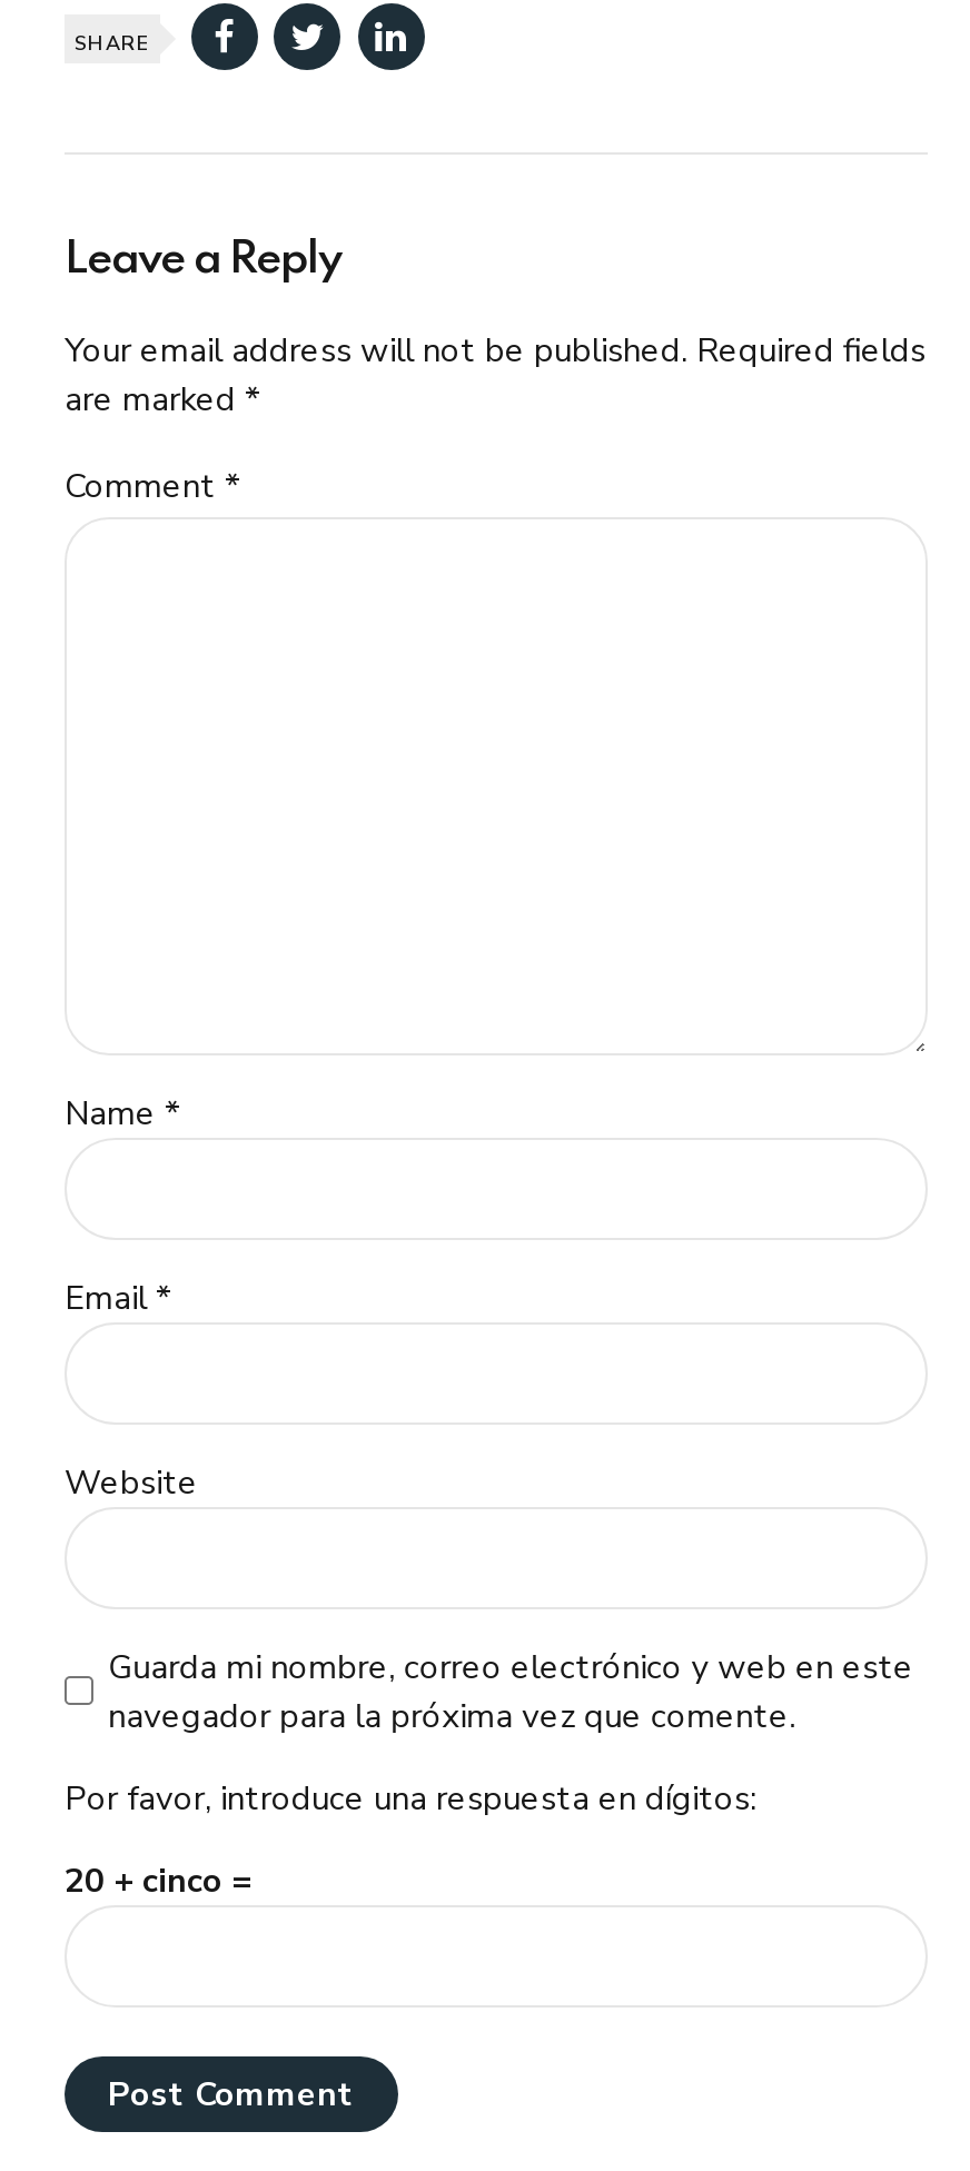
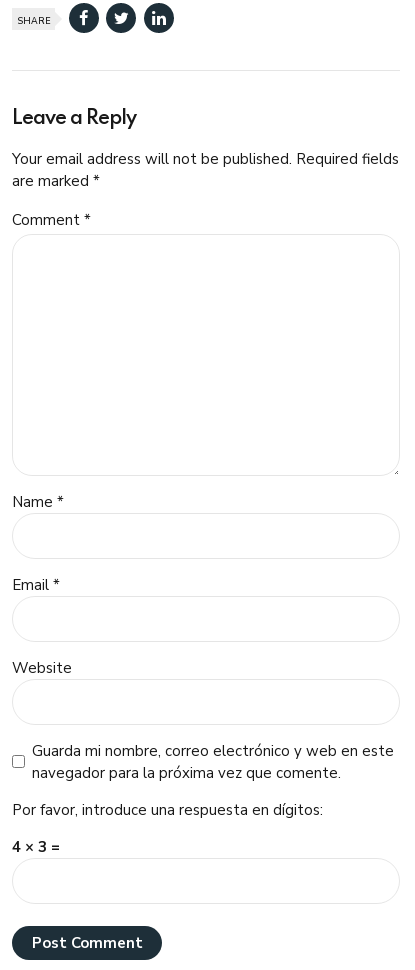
[65,1857,251,1902] 20 + cinco = -> [12,836,60,856] 4 × 3 =

